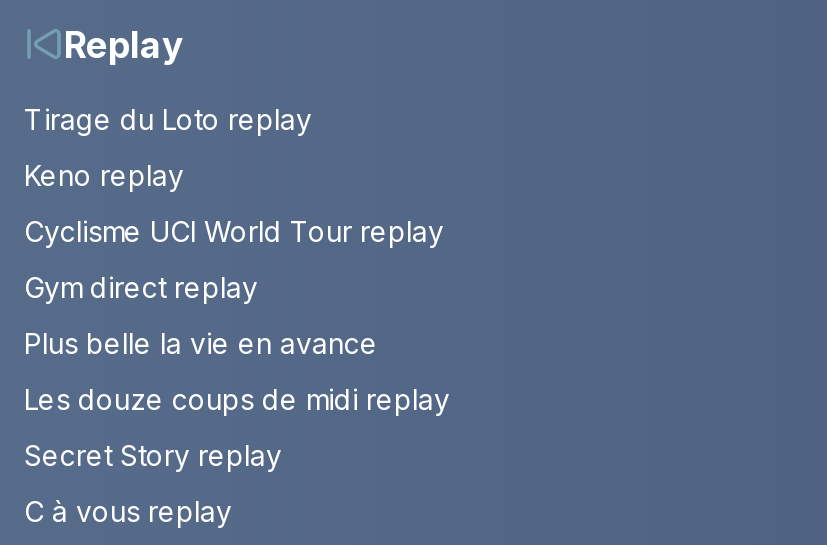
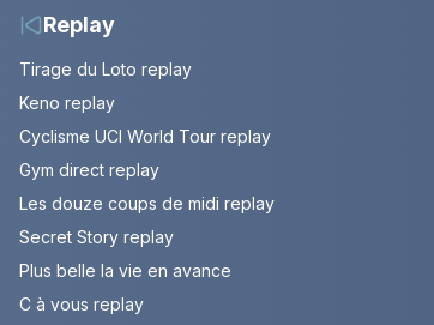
moved [24,326,378,360] -> [19,261,231,281]: Plus belle la vie en avance
moved [24,382,450,472] -> [19,194,275,248]: Les douze coups de midi replay | Secret Story replay

